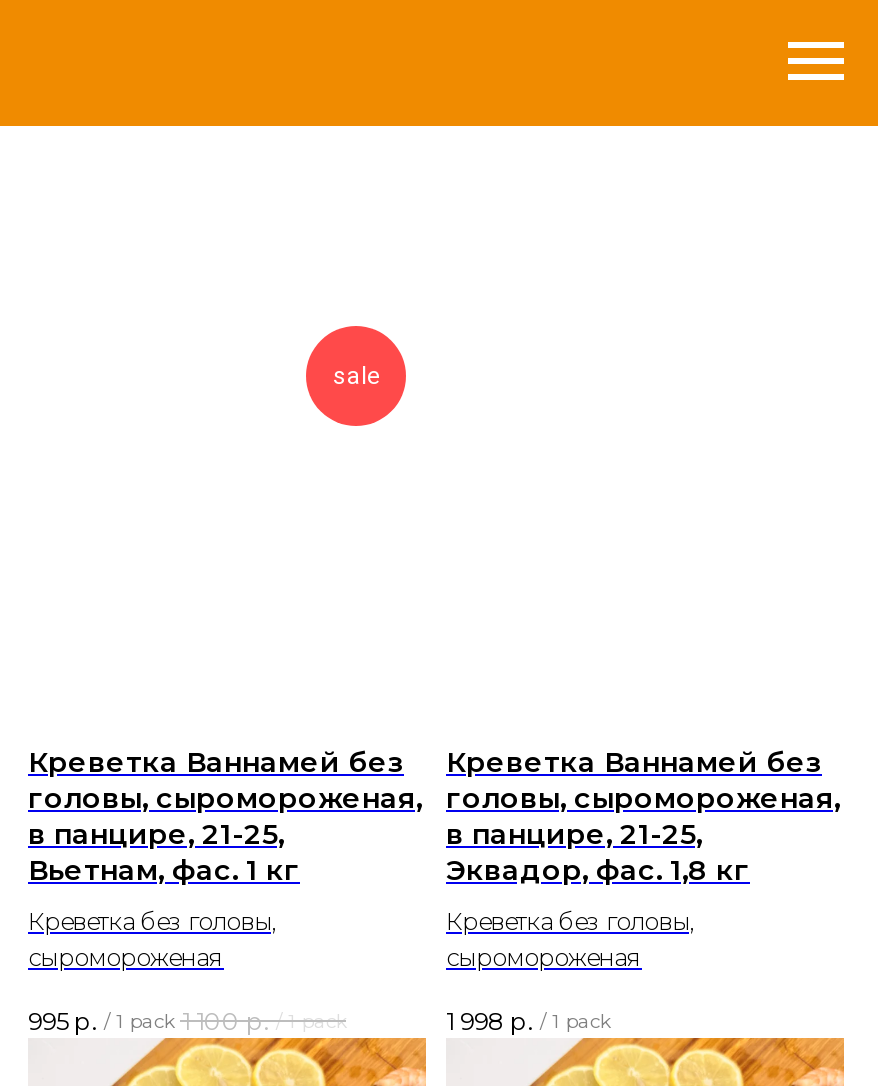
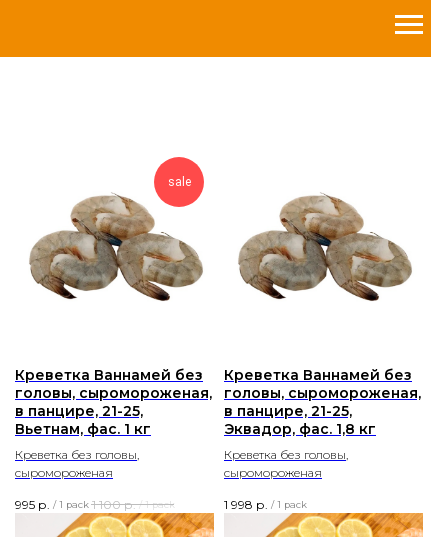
none -> [29,193,204,302] [image]
none -> [238,193,413,302] [image]

